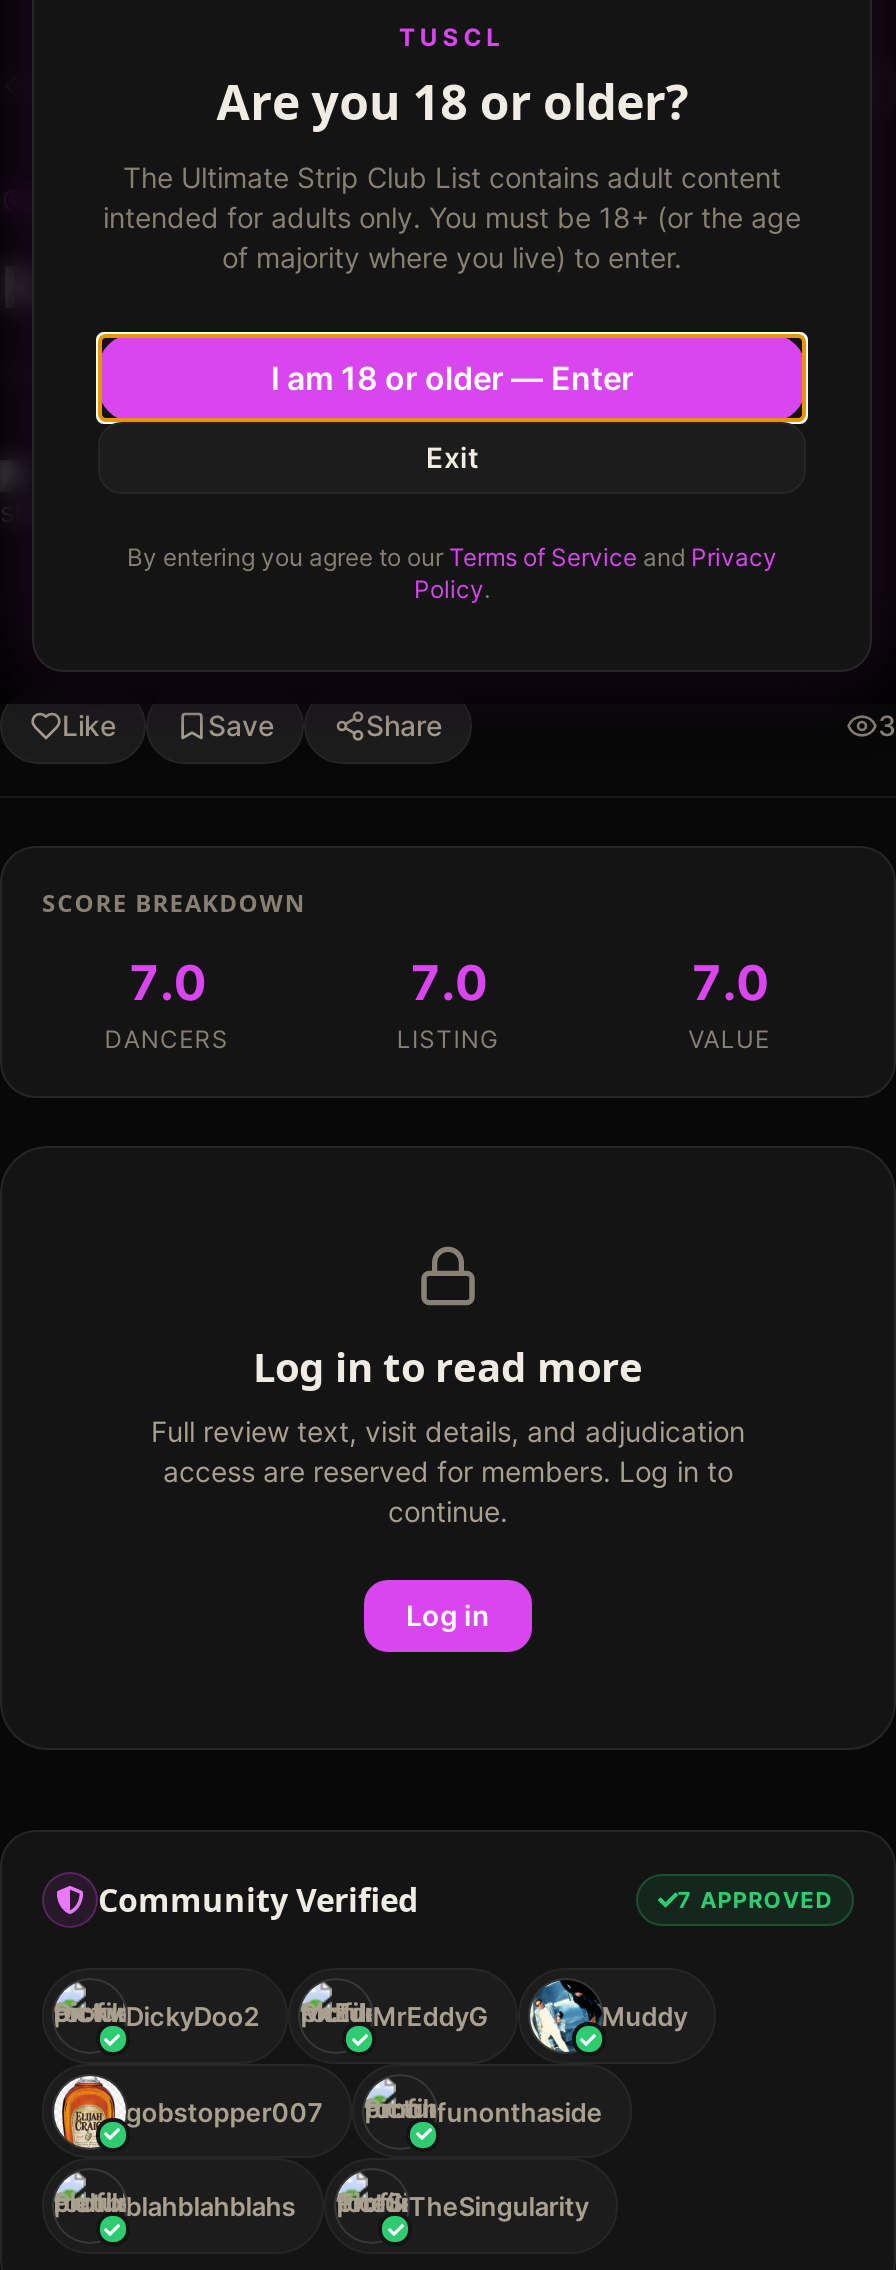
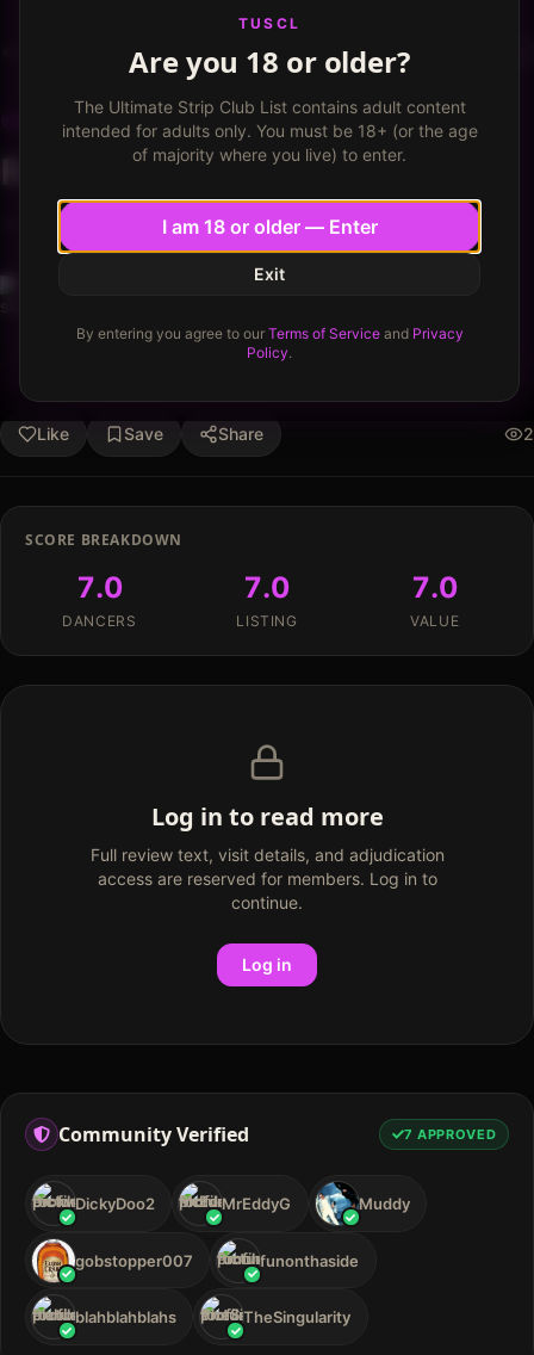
[878,708,896,742] 3 -> [523,424,534,444] 2

